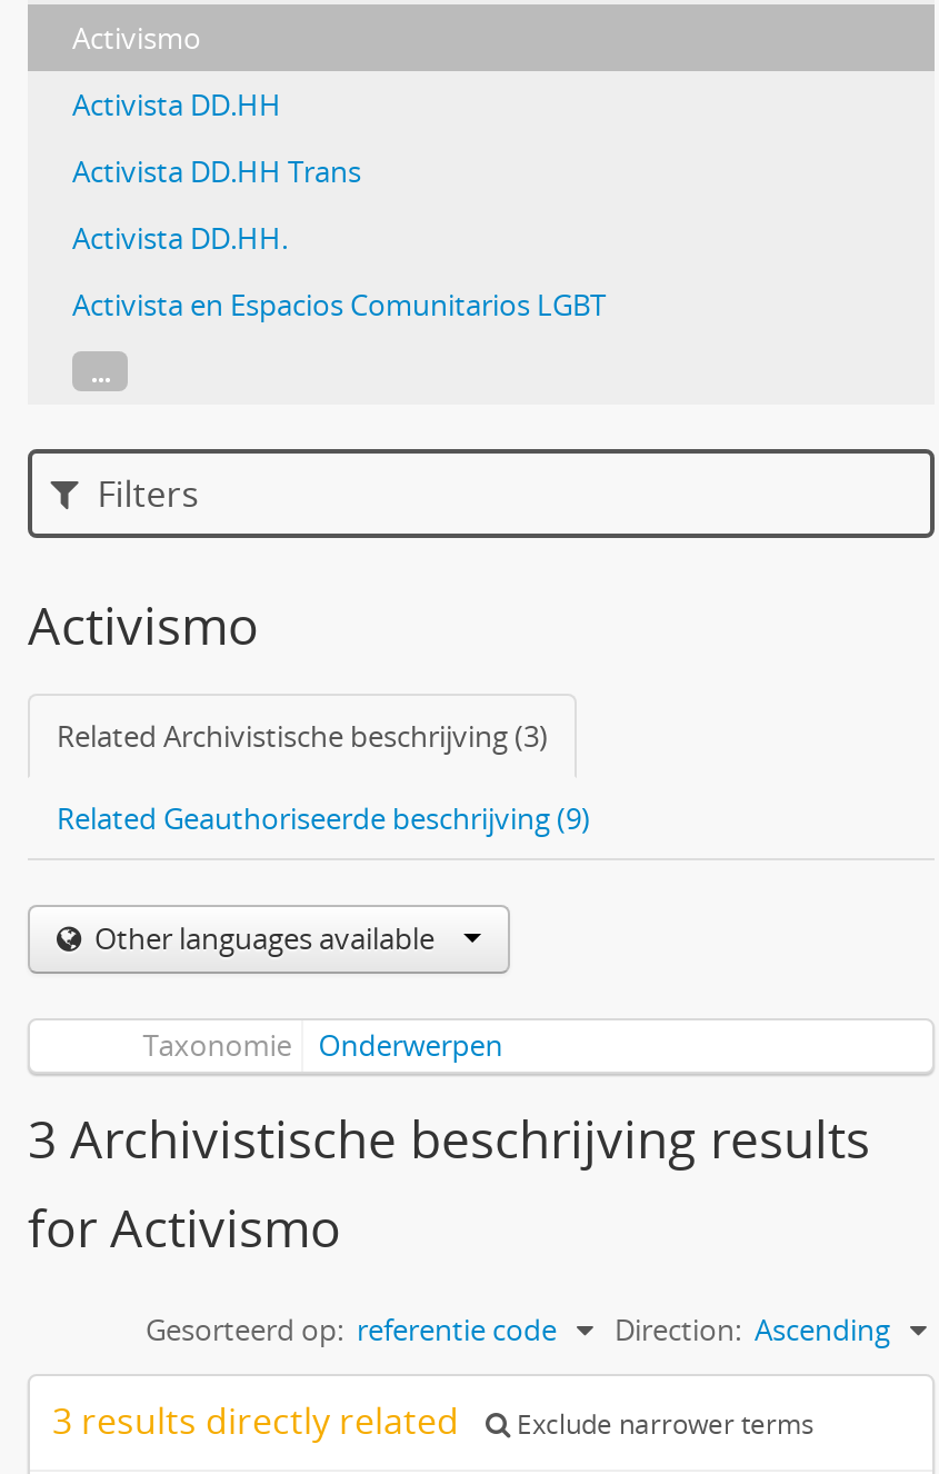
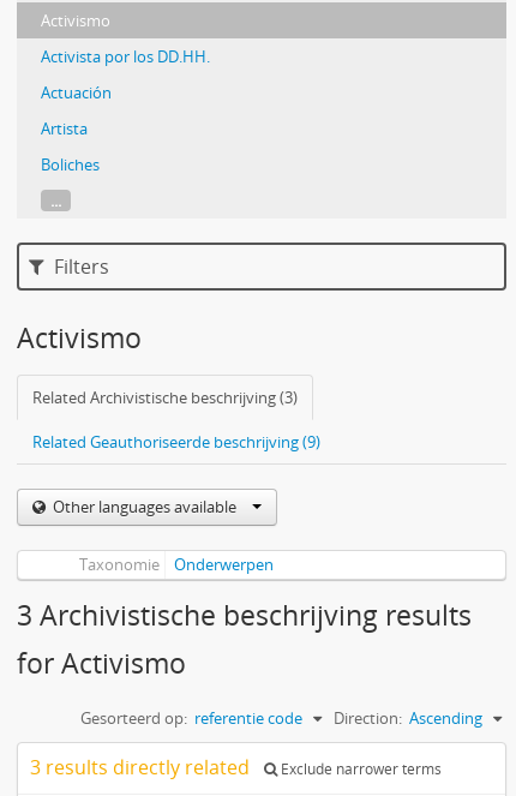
[72,84,281,125] Activista DD.HH -> [41,46,210,67] Activista por los DD.HH.
[72,151,361,191] Activista DD.HH Trans -> [41,82,112,103] Actuación
[72,218,288,258] Activista DD.HH. -> [41,118,88,139] Artista
[72,285,606,325] Activista en Espacios Comunitarios LGBT -> [41,154,100,175] Boliches

